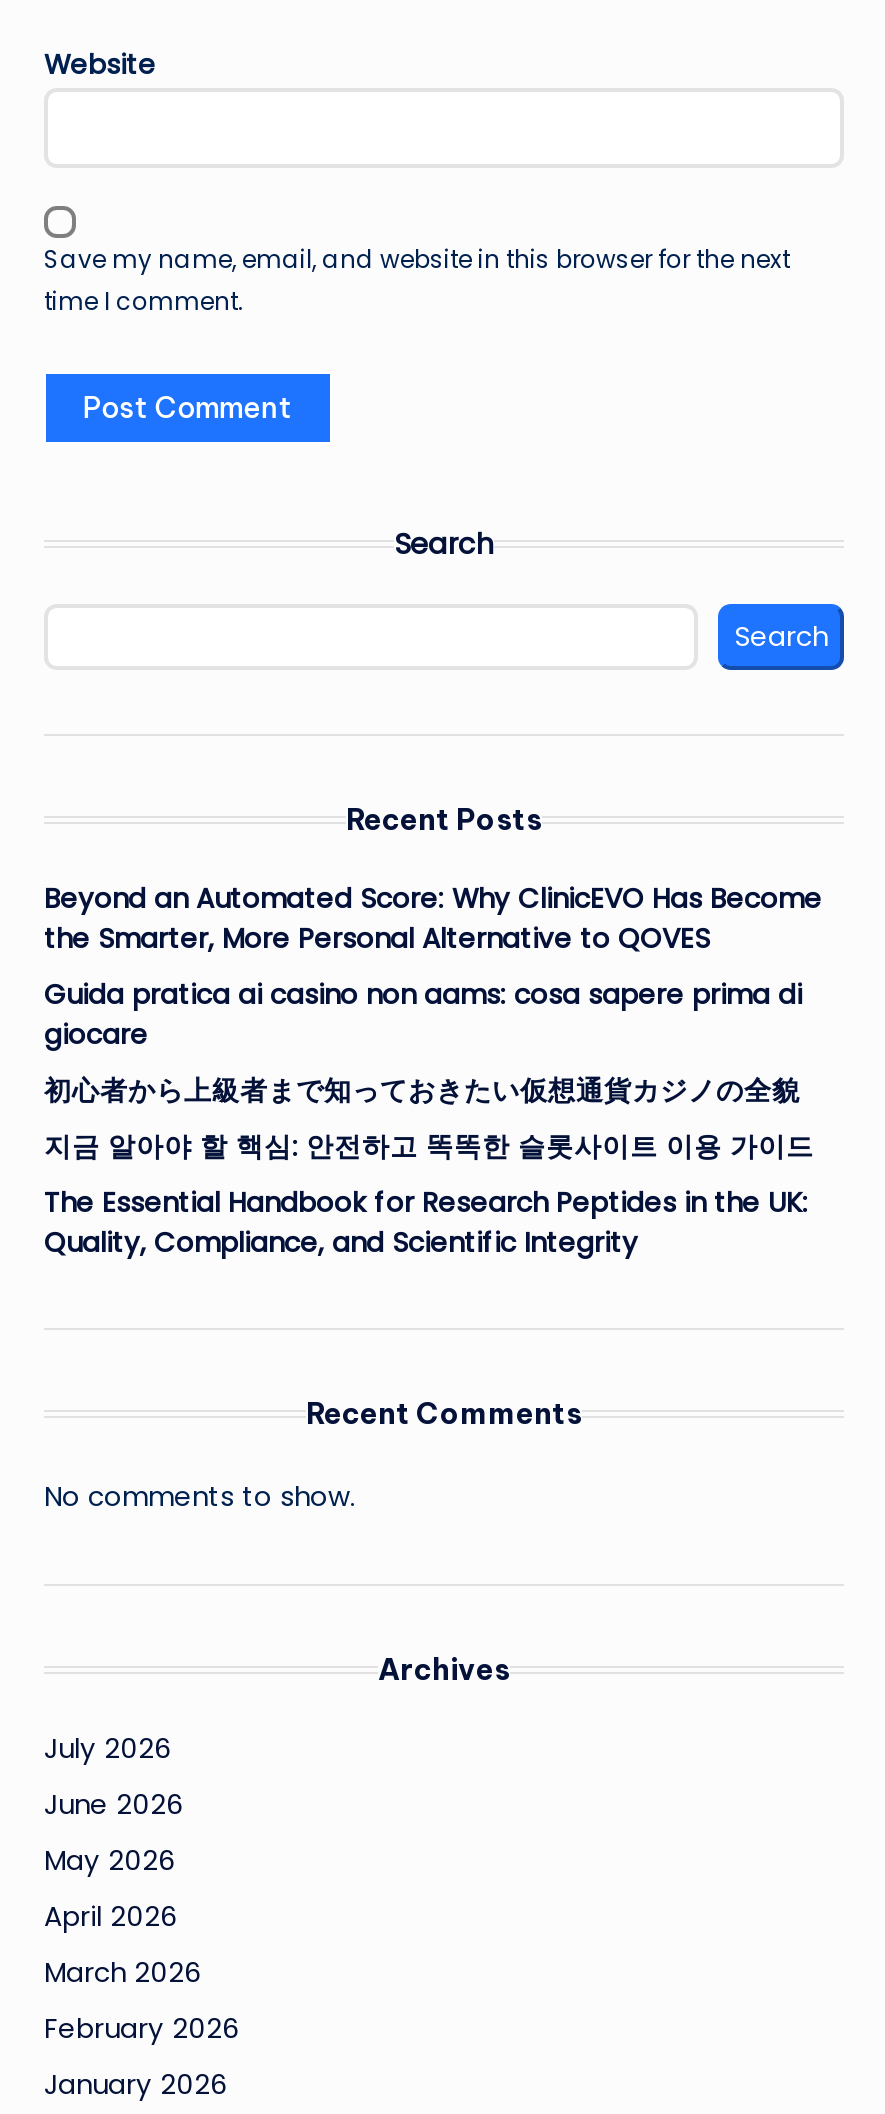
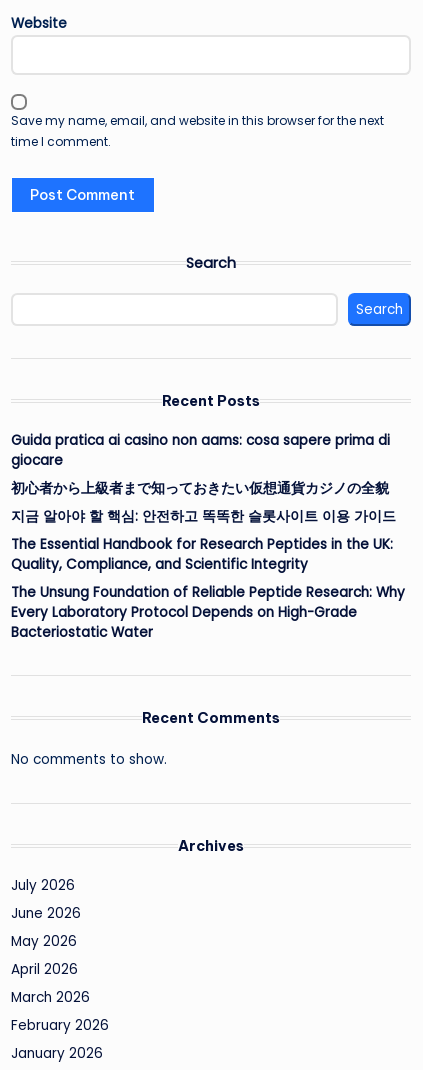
[44,881,822,959] Beyond an Automated Score: Why ClinicEVO Has Become | the Smarter, More Personal Alternative to QOVES -> none
moved [44,977,814,1263] -> [11,431,396,574]: Guida pratica ai casino non aams: cosa sapere prima di | giocare | 初心者から上級者まで知っておきたい仮想通貨カジノの全貌 | 지금 알아야 할 핵심: 안전하고 똑똑한 슬롯사이트 이용 가이드 | The Essential Handbook for Research Peptides in the UK: | Quality, Compliance, and Scientific Integrity
none -> [11,583,405,642] The Unsung Foundation of Reliable Peptide Research: Why | Every Laboratory Protocol Depends on High-Grade | Bacteriostatic Water

